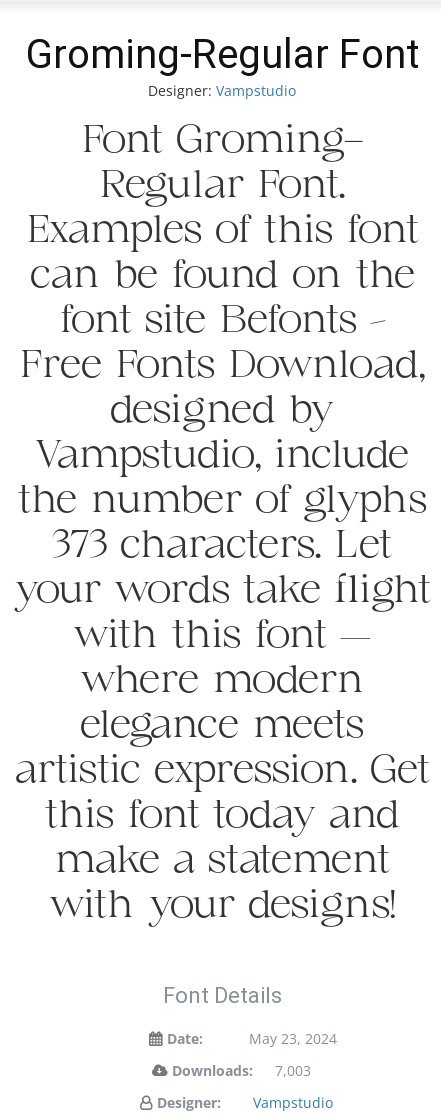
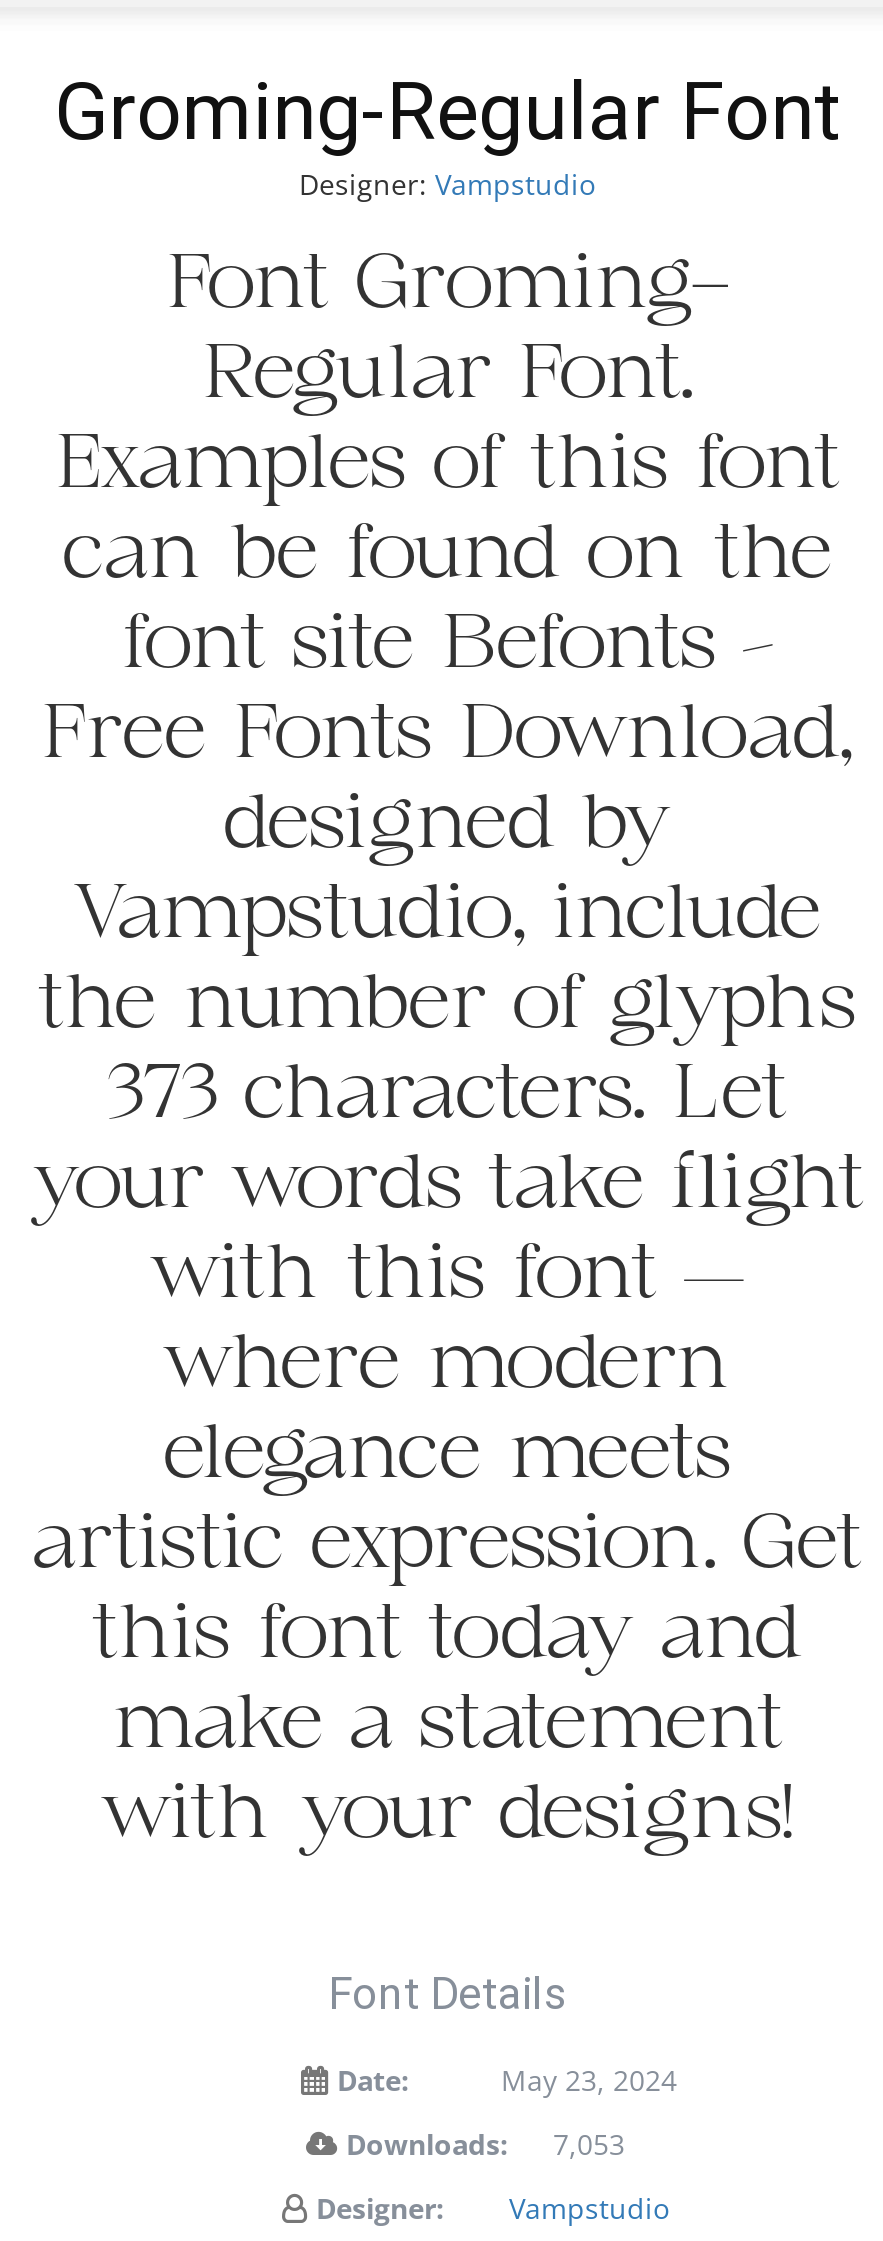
[171,1061,311,1080] Downloads: 7,003 -> [346,2125,625,2163] Downloads: 7,053

